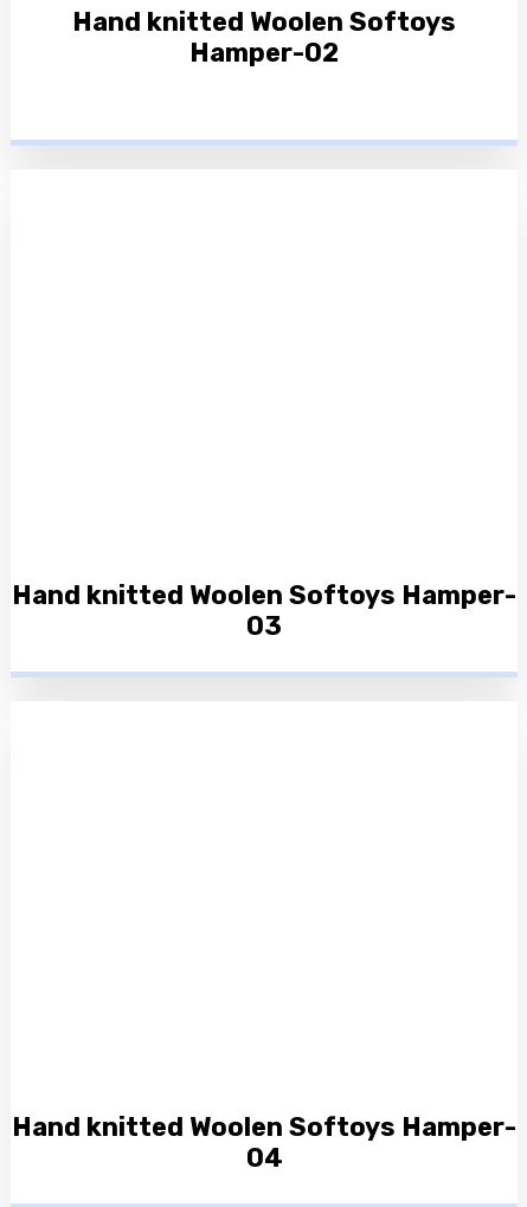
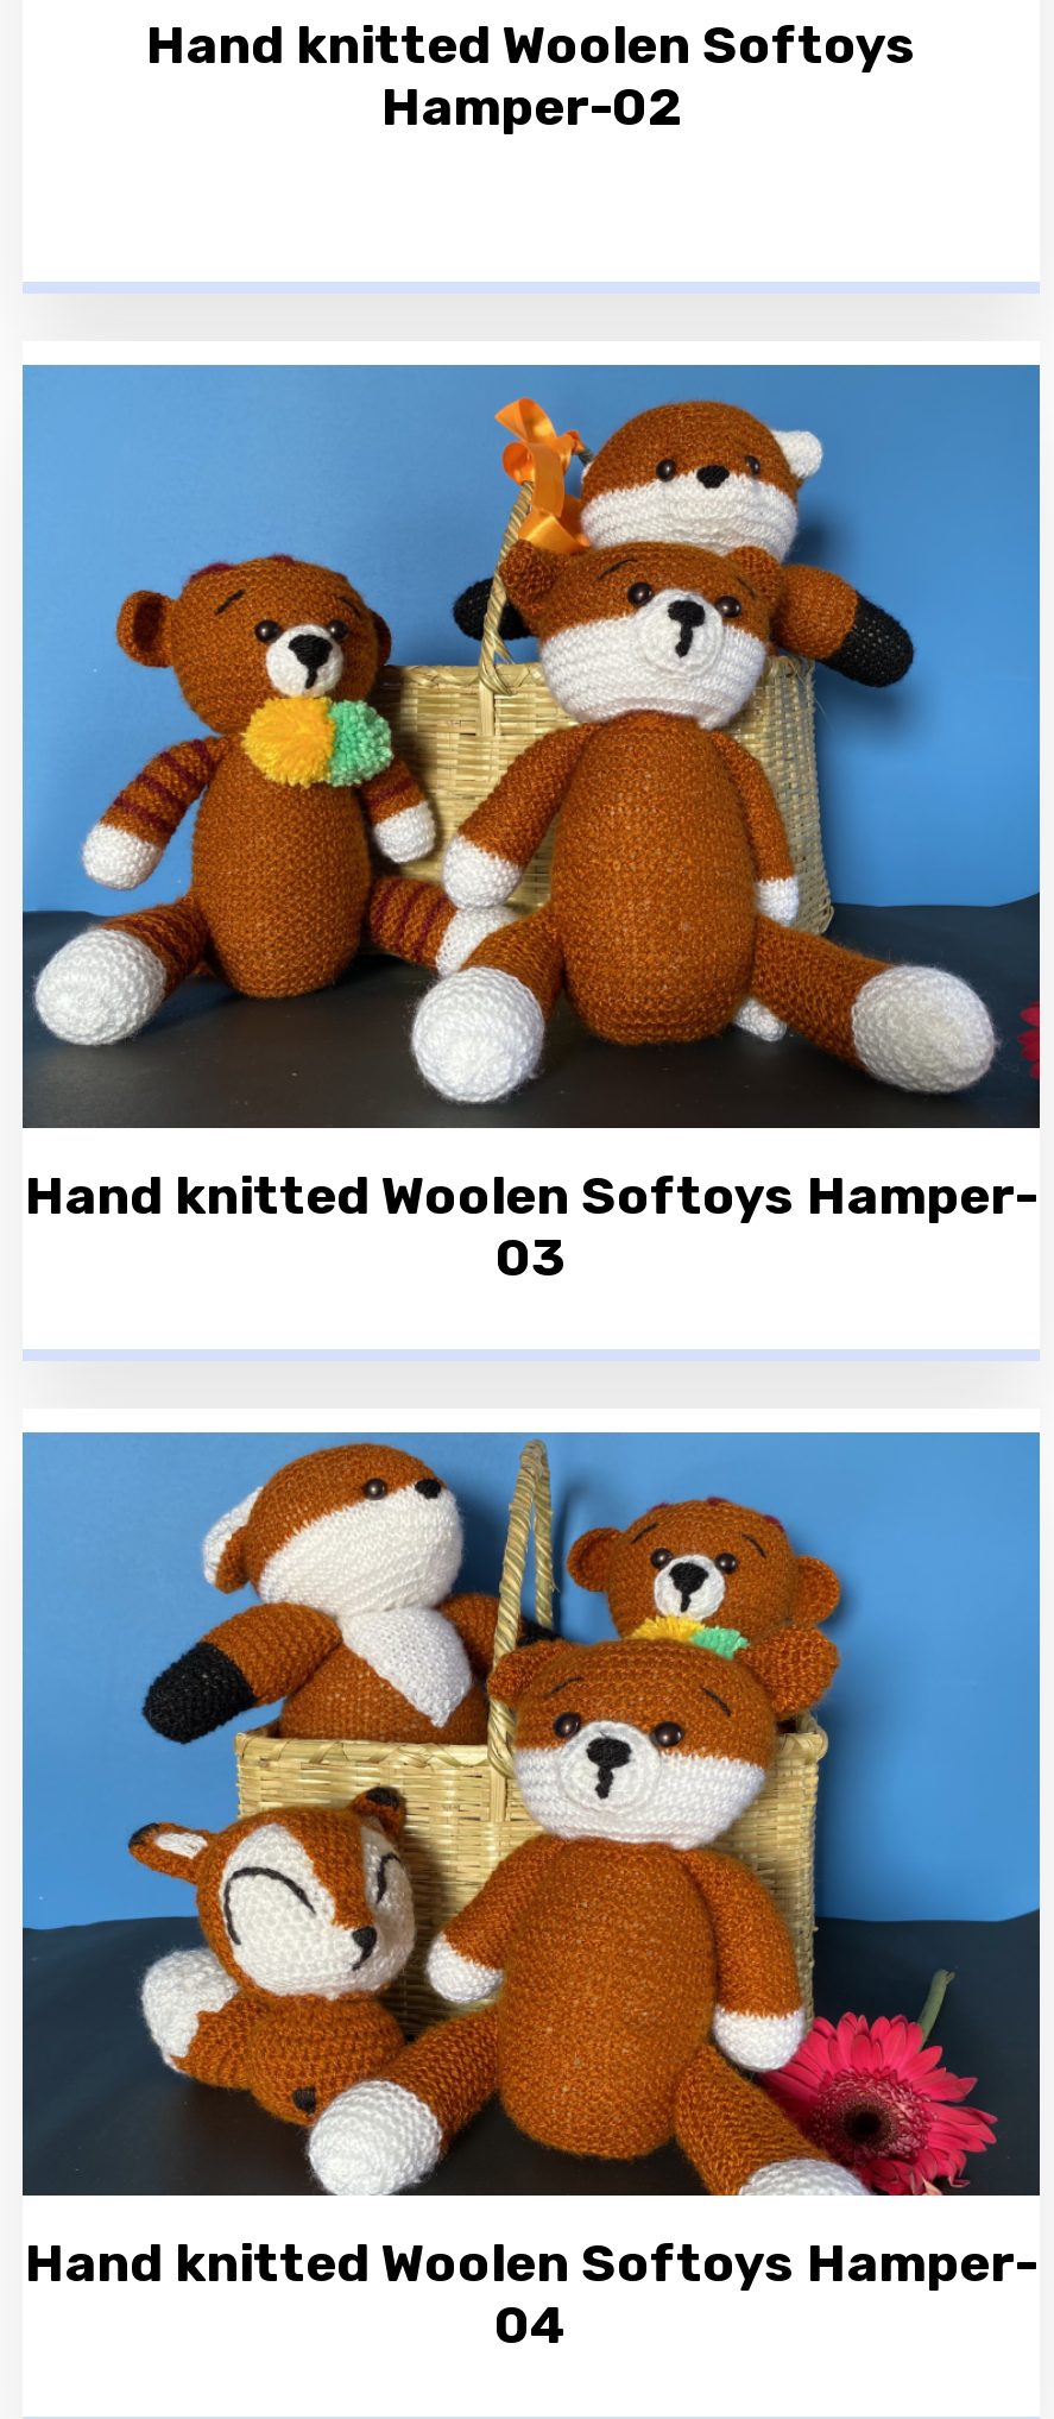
none -> [20,363,1042,1130] [image]
none -> [20,1430,1042,2198] [image]

